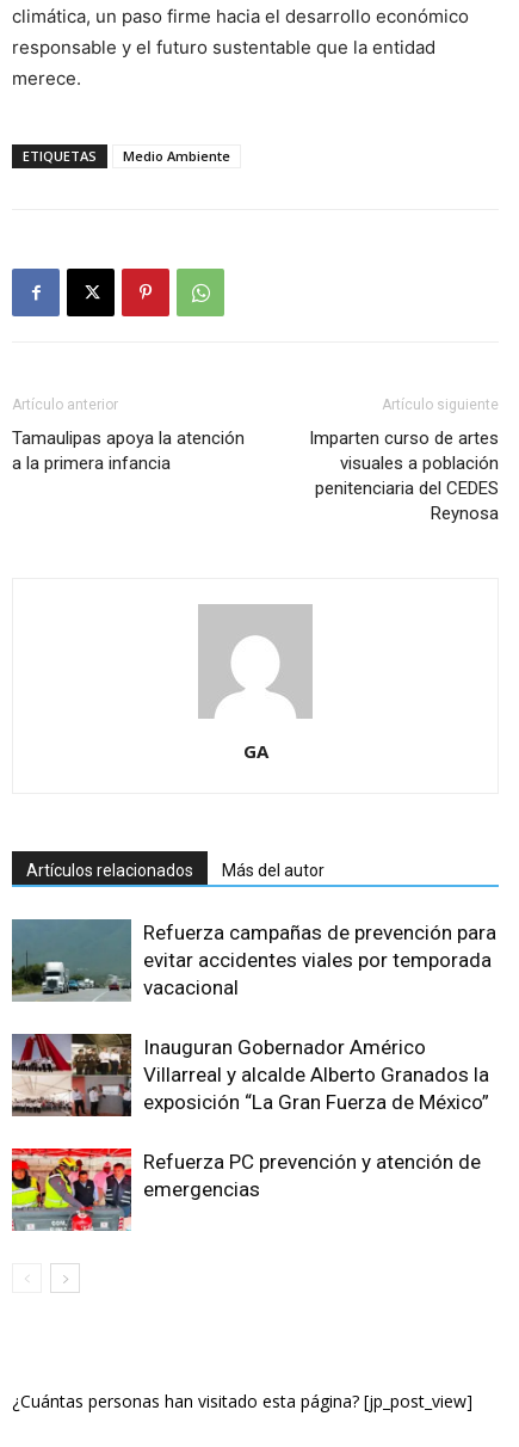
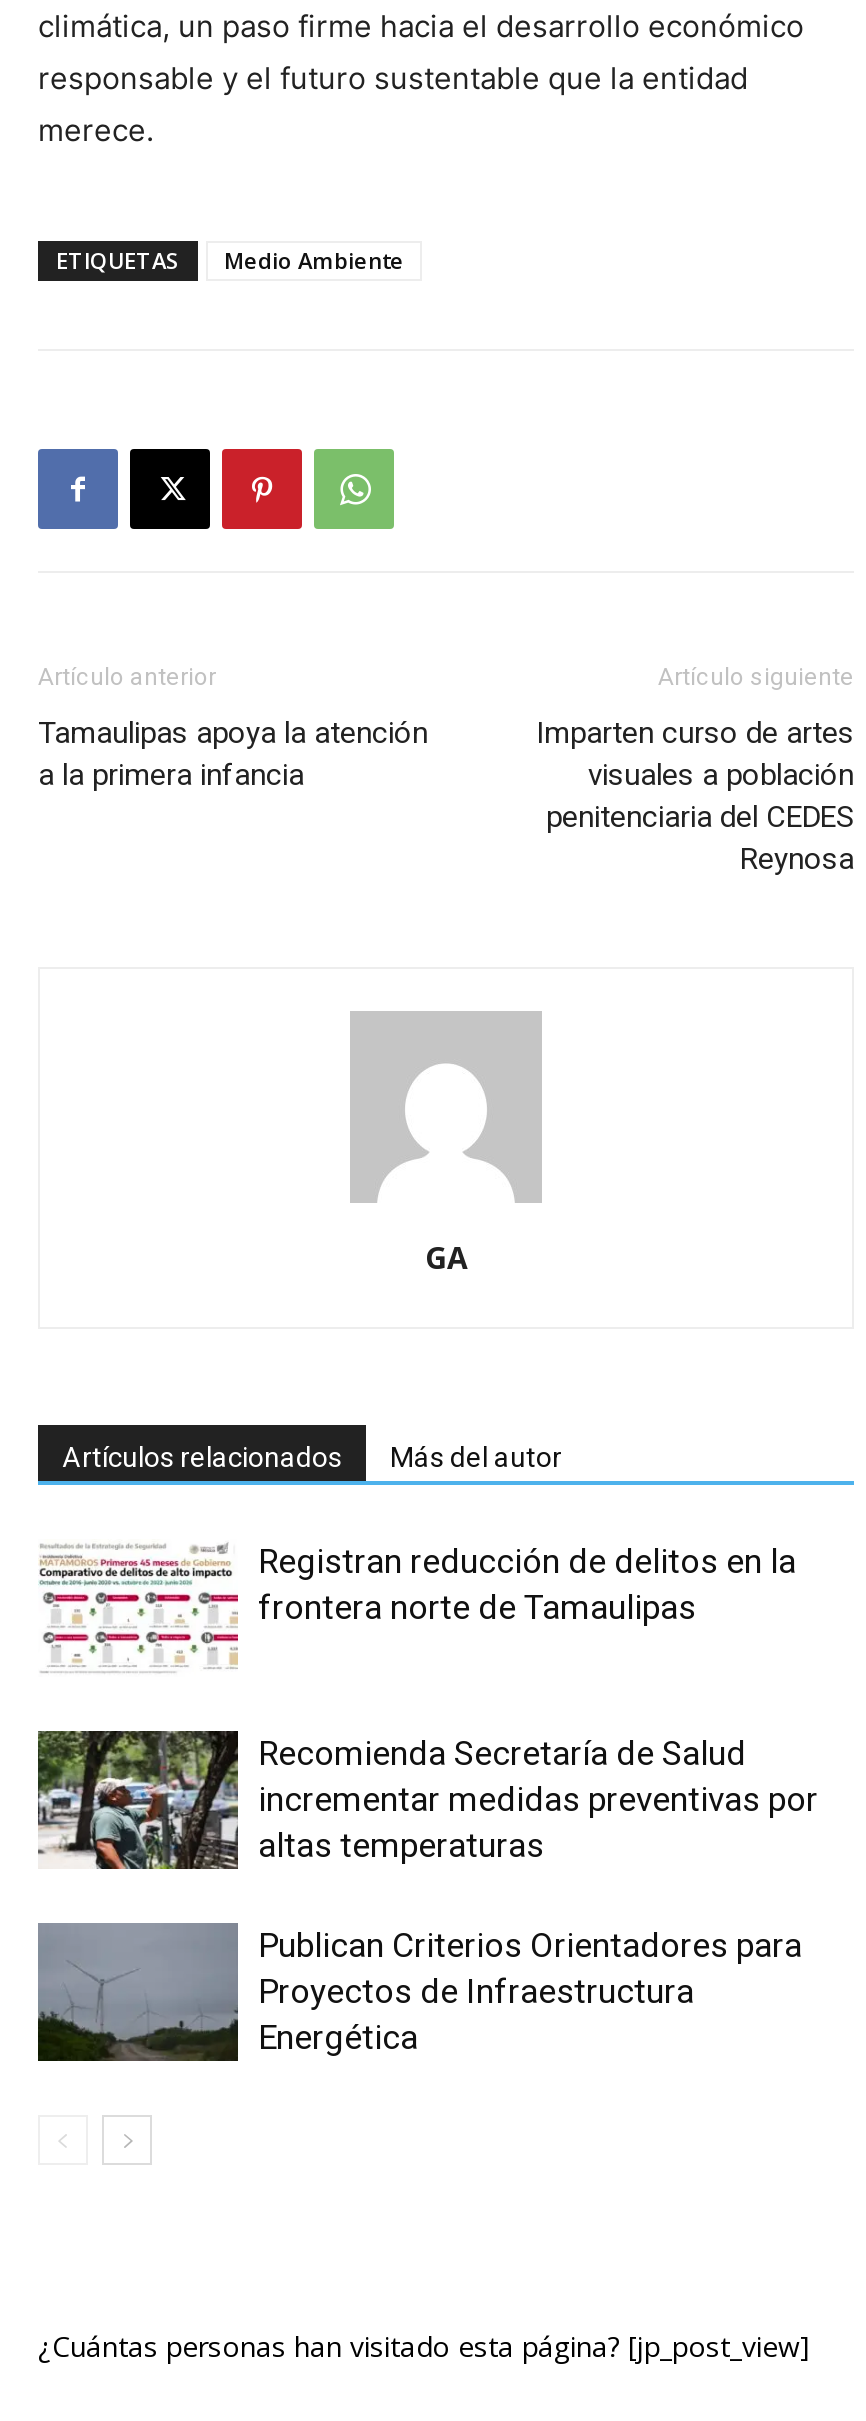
[11,918,496,1003] [image] | Refuerza campañas de prevención para | evitar accidentes viales por temporada | vacacional -> [38,1540,796,1678] [image] | Registran reducción de delitos en la | frontera norte de Tamaulipas
[11,1033,489,1117] [image] | Inauguran Gobernador Américo | Villarreal y alcalde Alberto Granados la | exposición “La Gran Fuerza de México” -> [36,1728,818,1872] [image] | Recomienda Secretaría de Salud | incrementar medidas preventivas por | altas temperaturas
[11,1147,481,1231] [image] | Refuerza PC prevención y atención de | emergencias -> [36,1922,802,2062] [image] | Publican Criterios Orientadores para | Proyectos de Infraestructura | Energética

